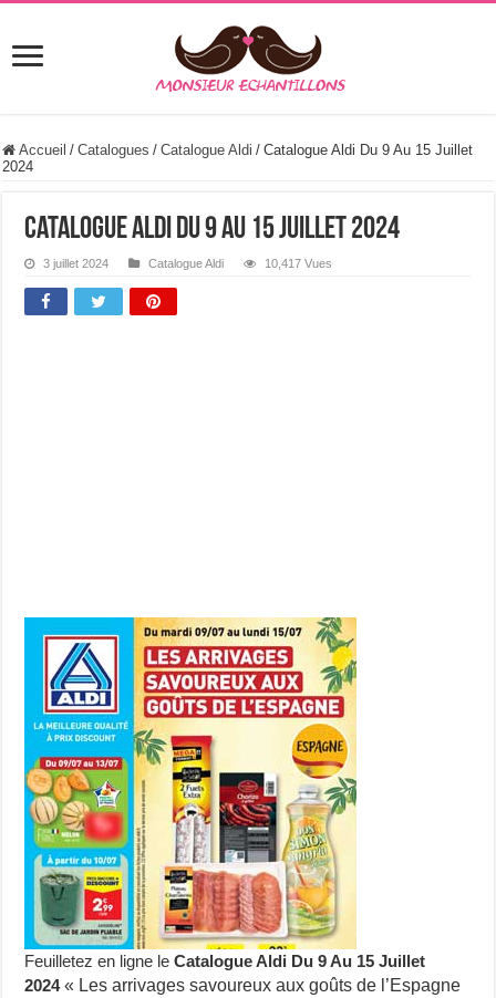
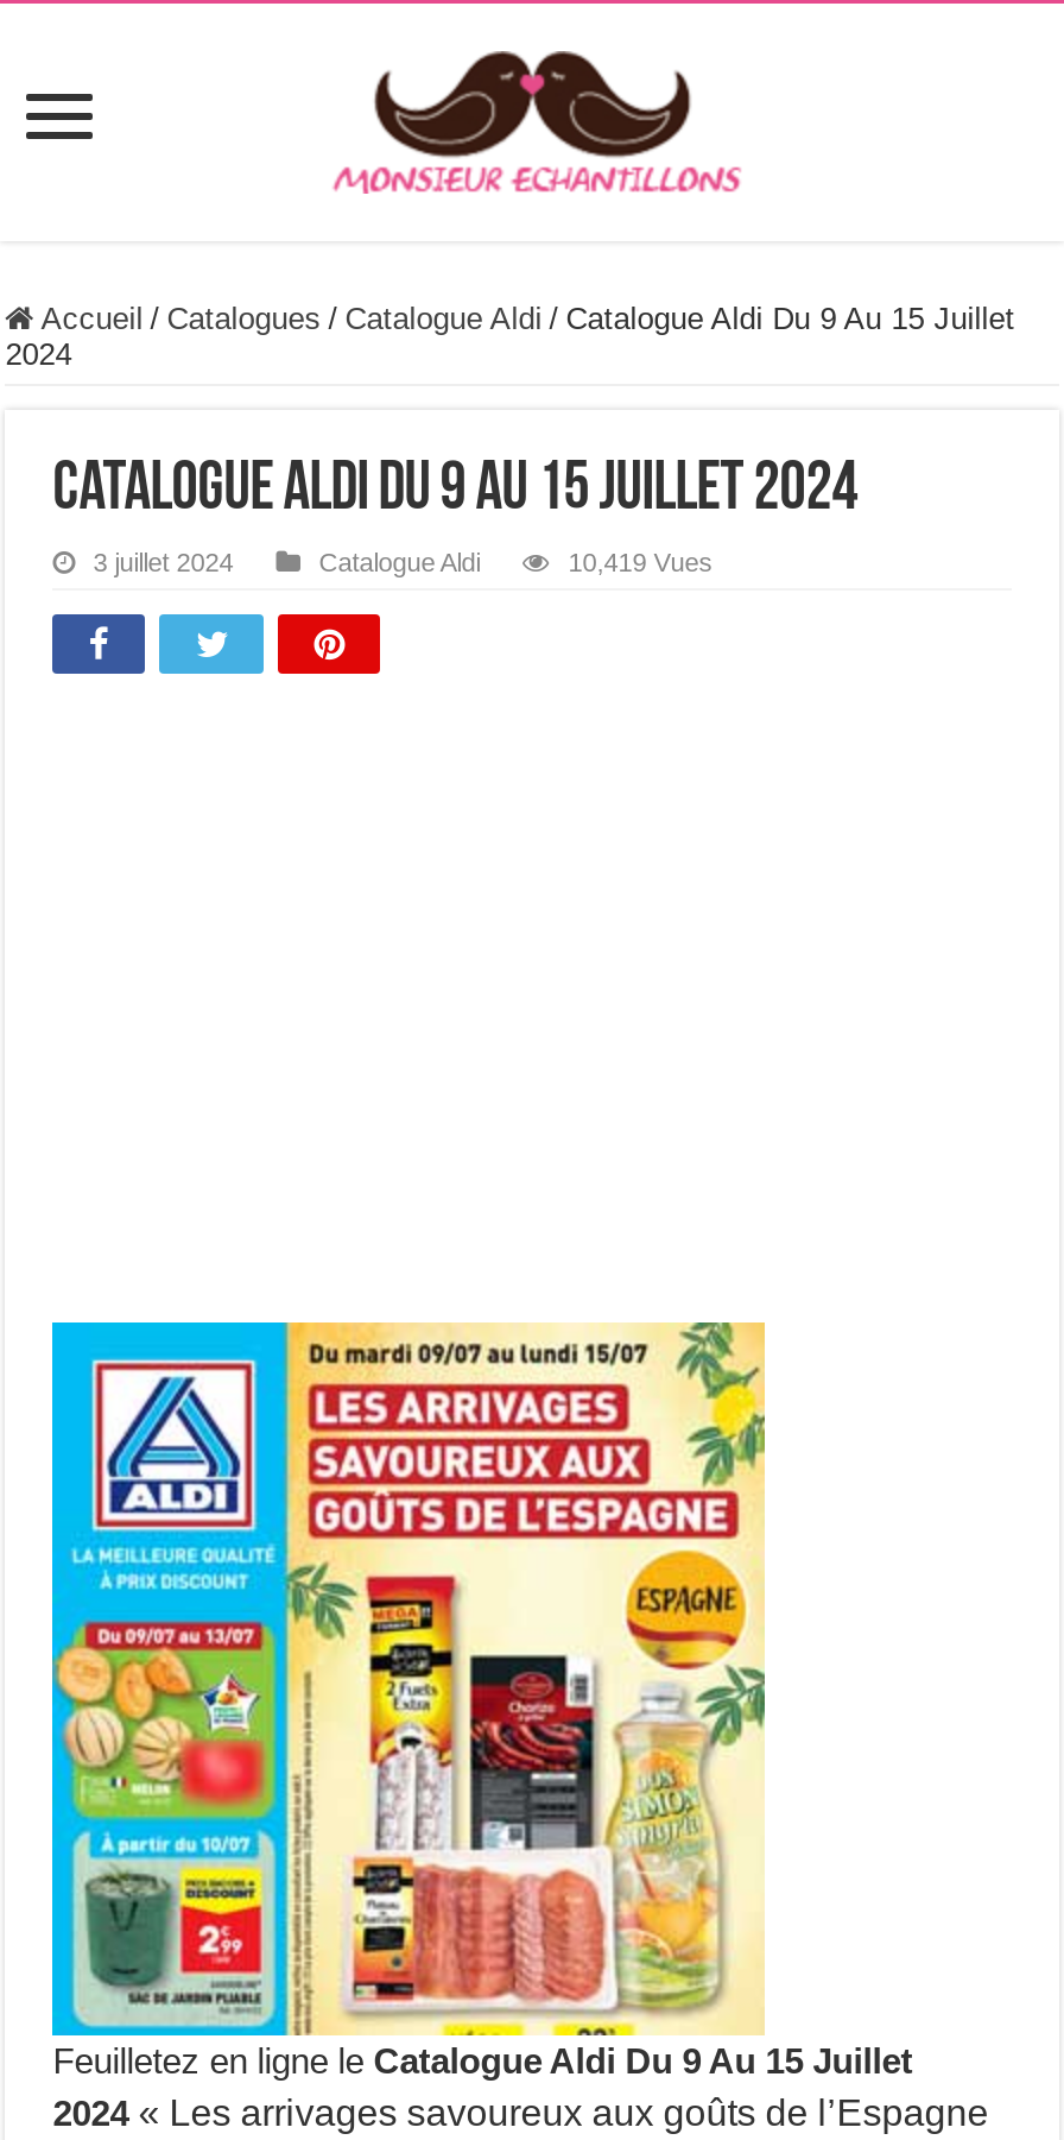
[265,257,332,270] 10,417 Vues -> [568,548,713,576] 10,419 Vues

